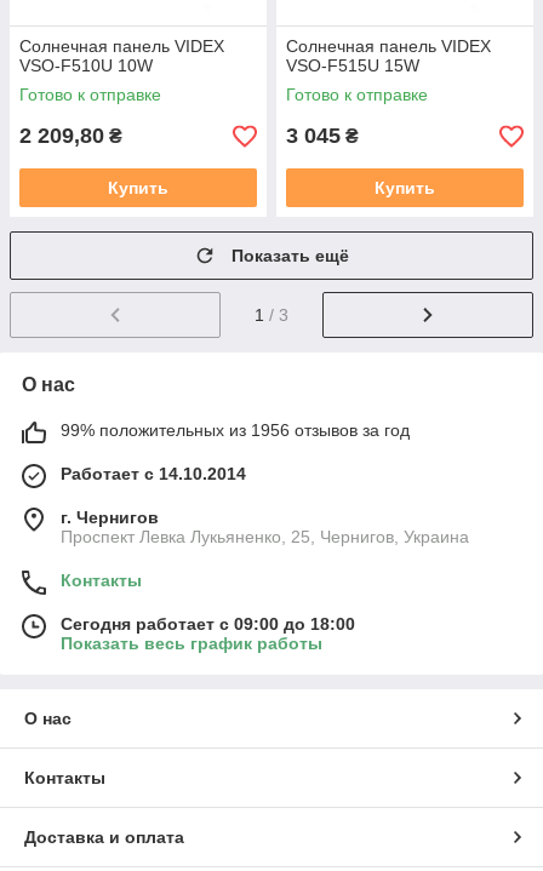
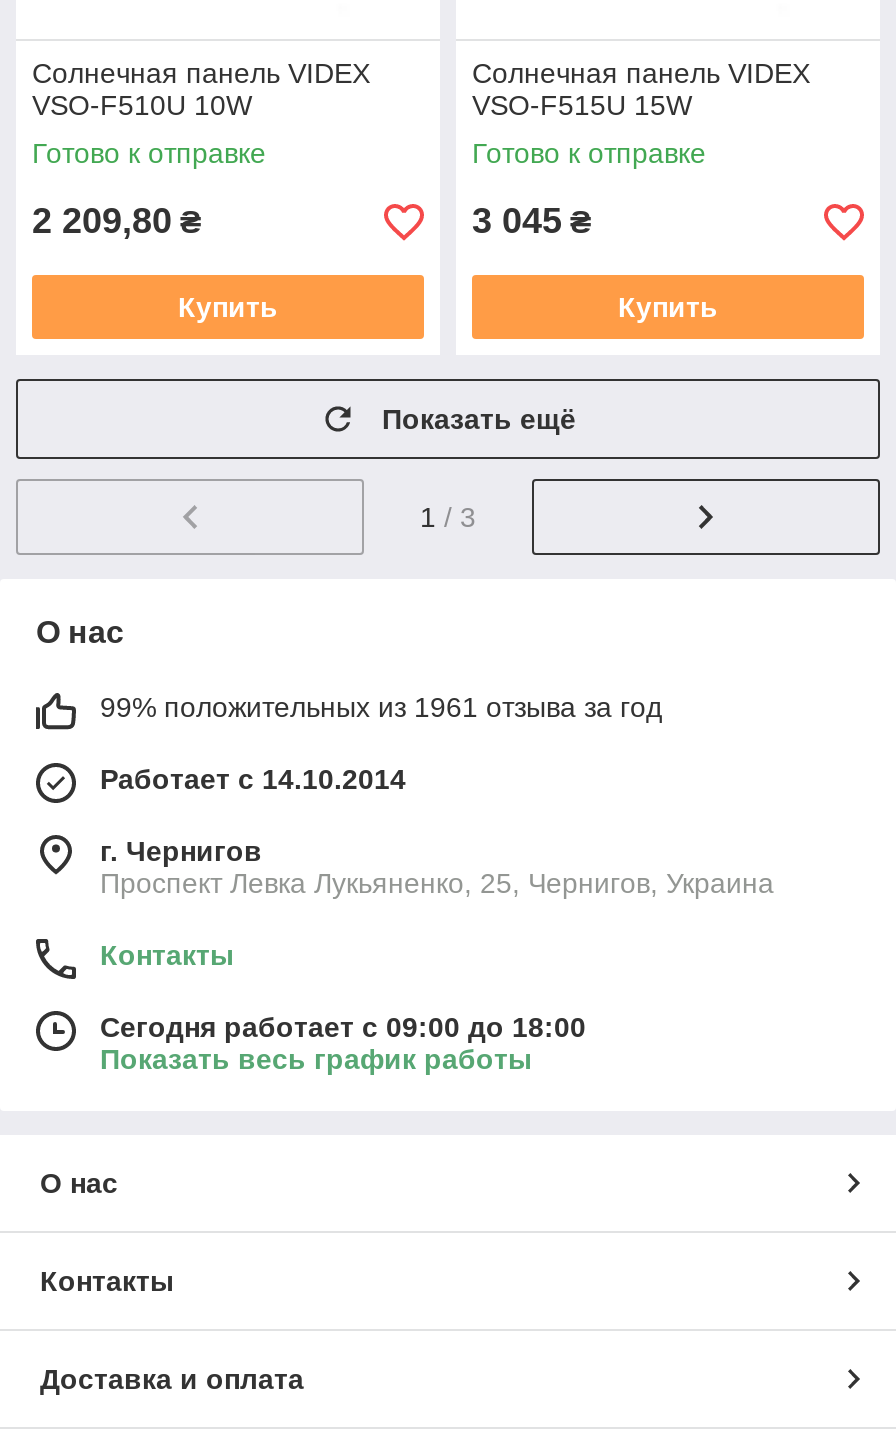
[61,420,410,440] 99% положительных из 1956 отзывов за год -> [100,691,662,723] 99% положительных из 1961 отзыва за год

